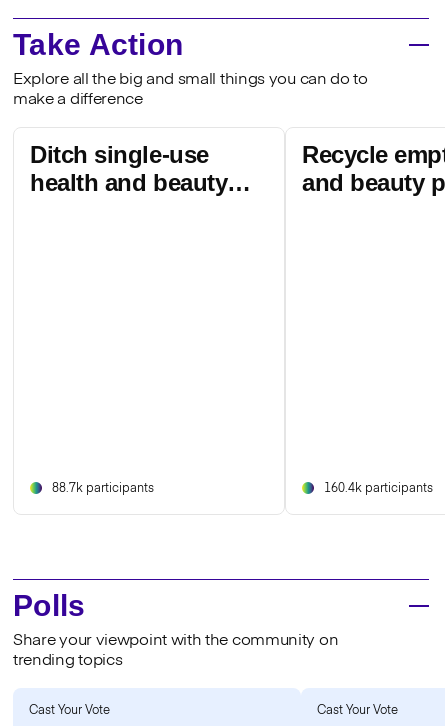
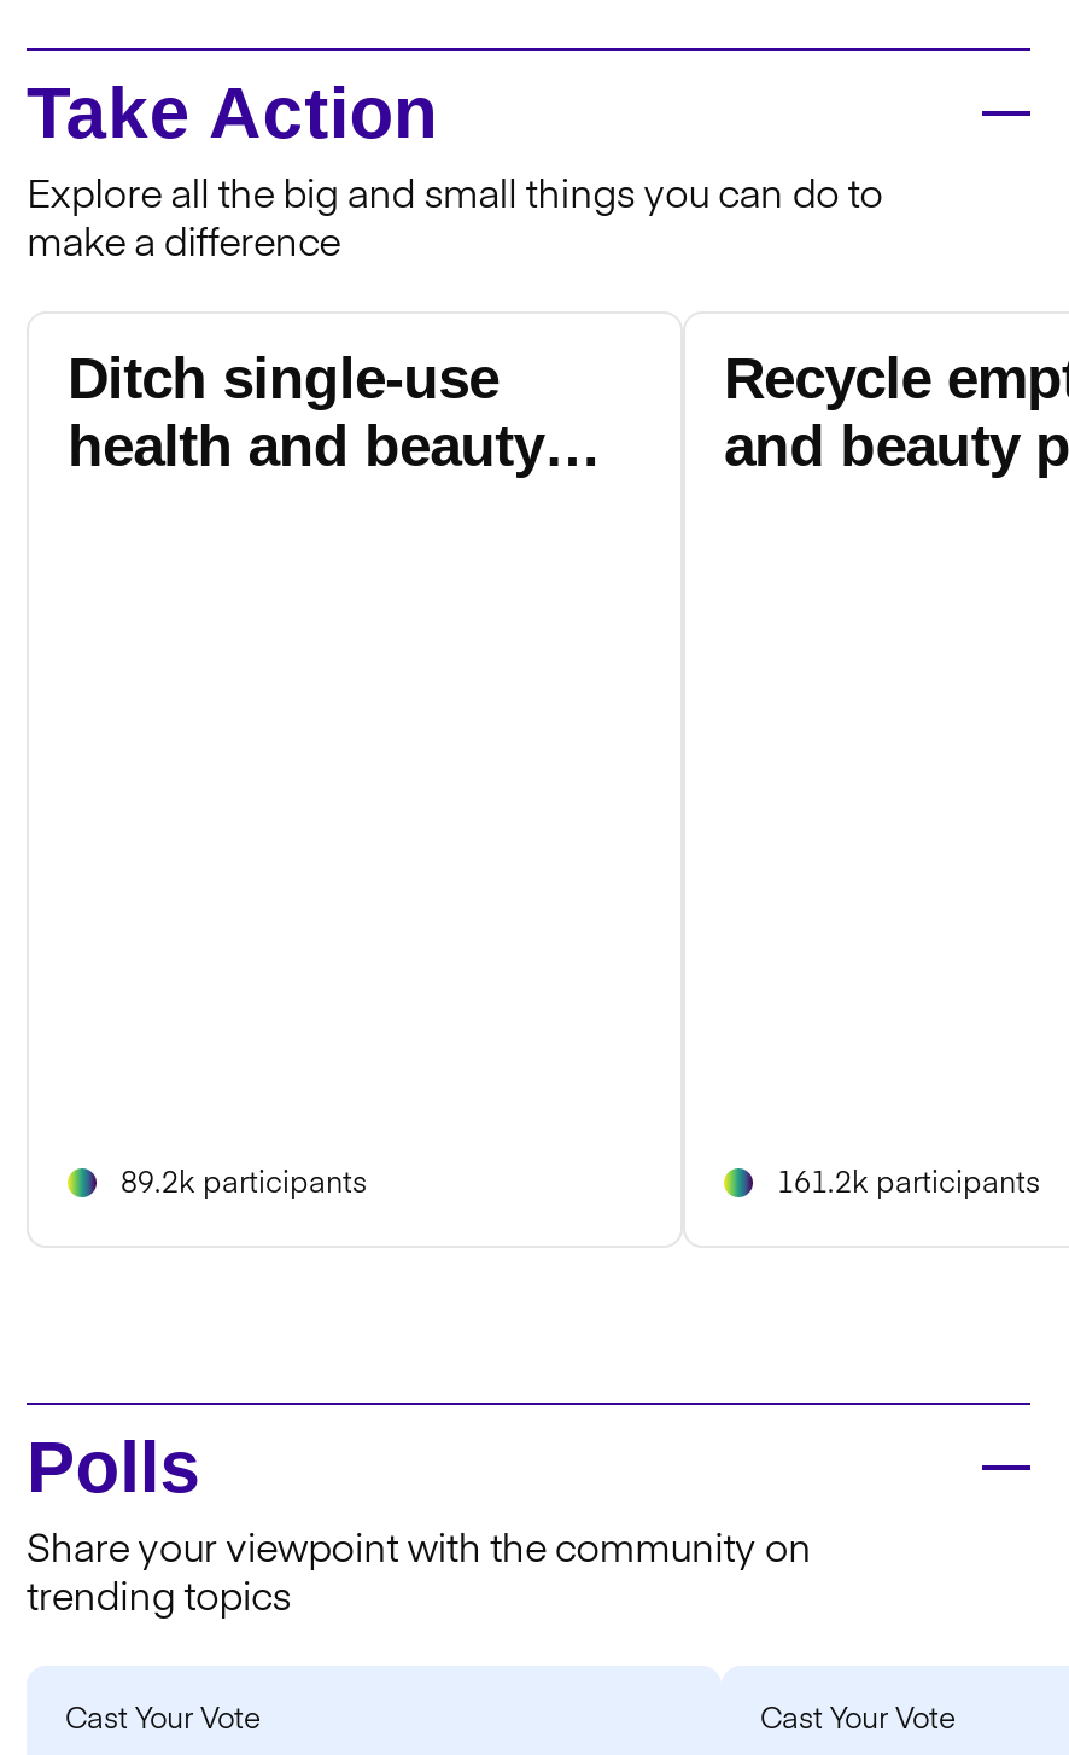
[52,483,154,495] 88.7k participants -> [121,1171,367,1200] 89.2k participants
[324,483,433,495] 160.4k participants -> [777,1171,1040,1200] 161.2k participants

